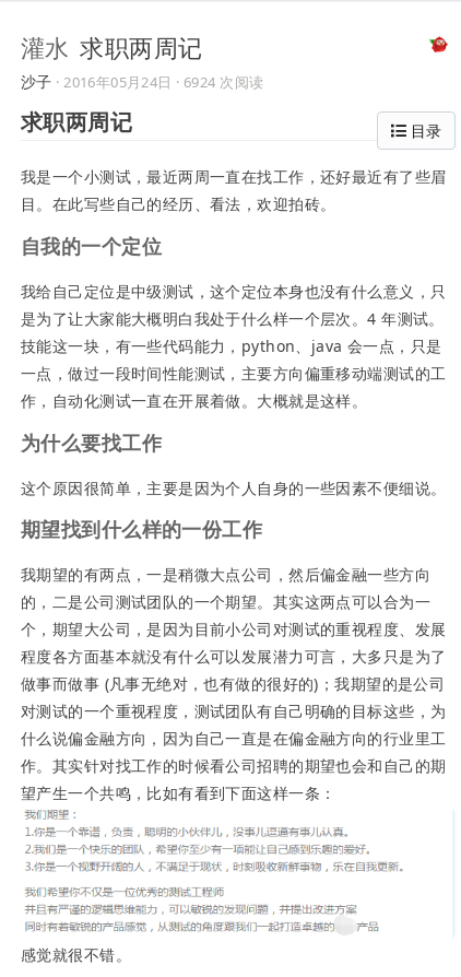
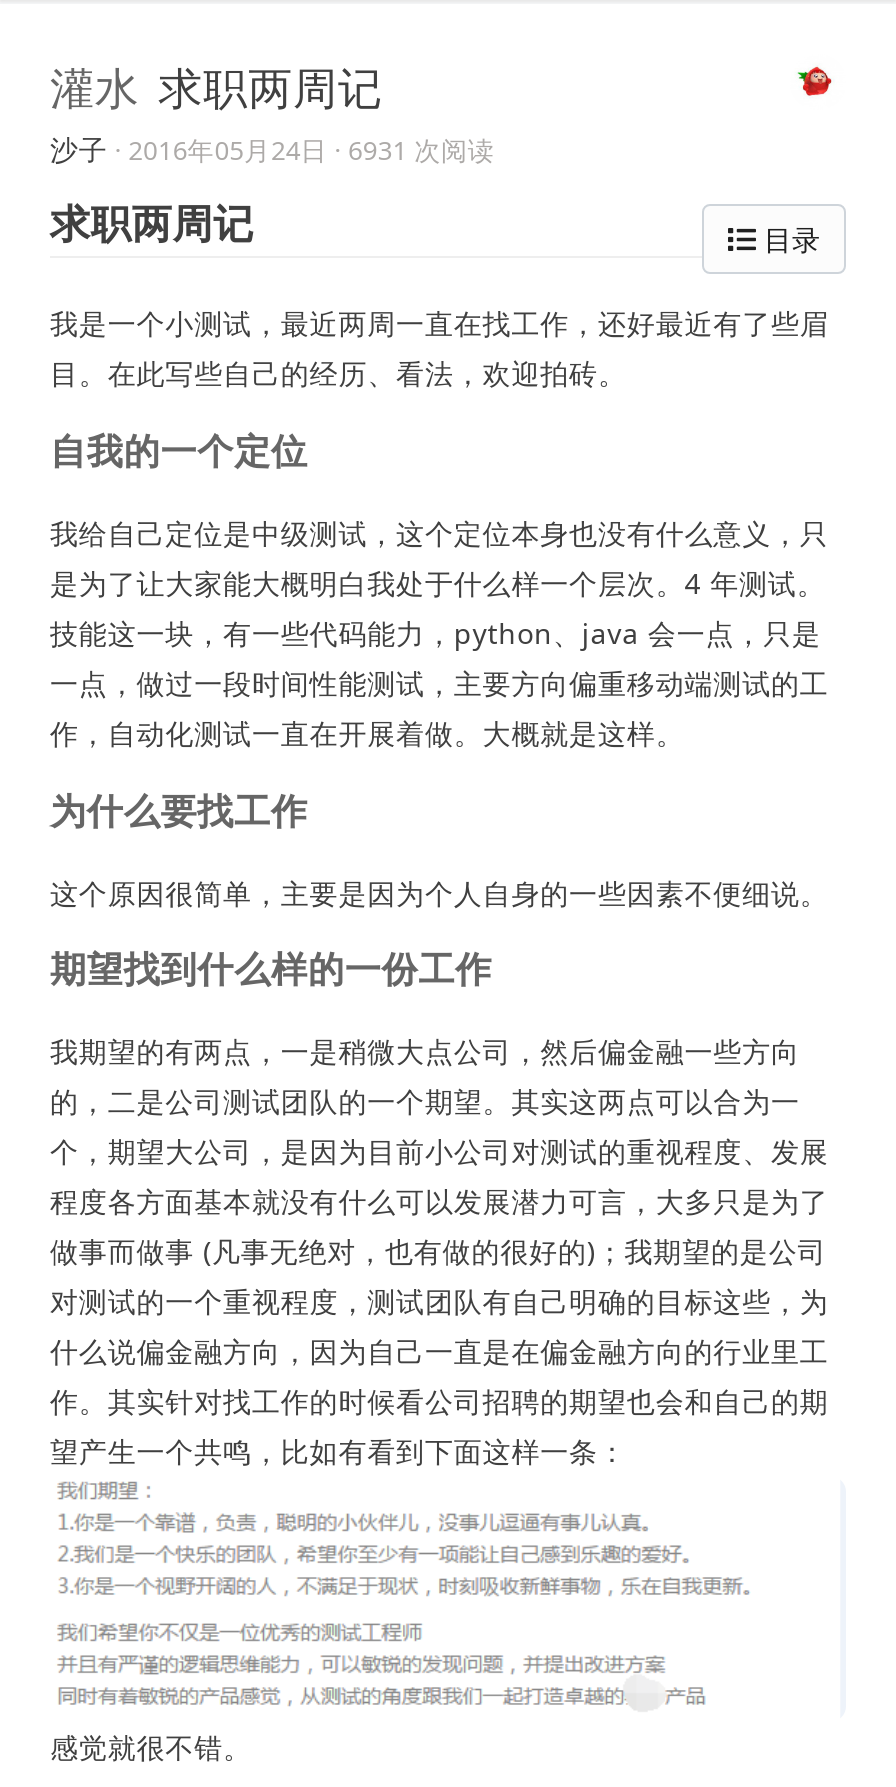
[21,71,264,92] 沙子 · 2016年05月24日 · 6924 次阅读 -> [50,130,495,168] 沙子 · 2016年05月24日 · 6931 次阅读

